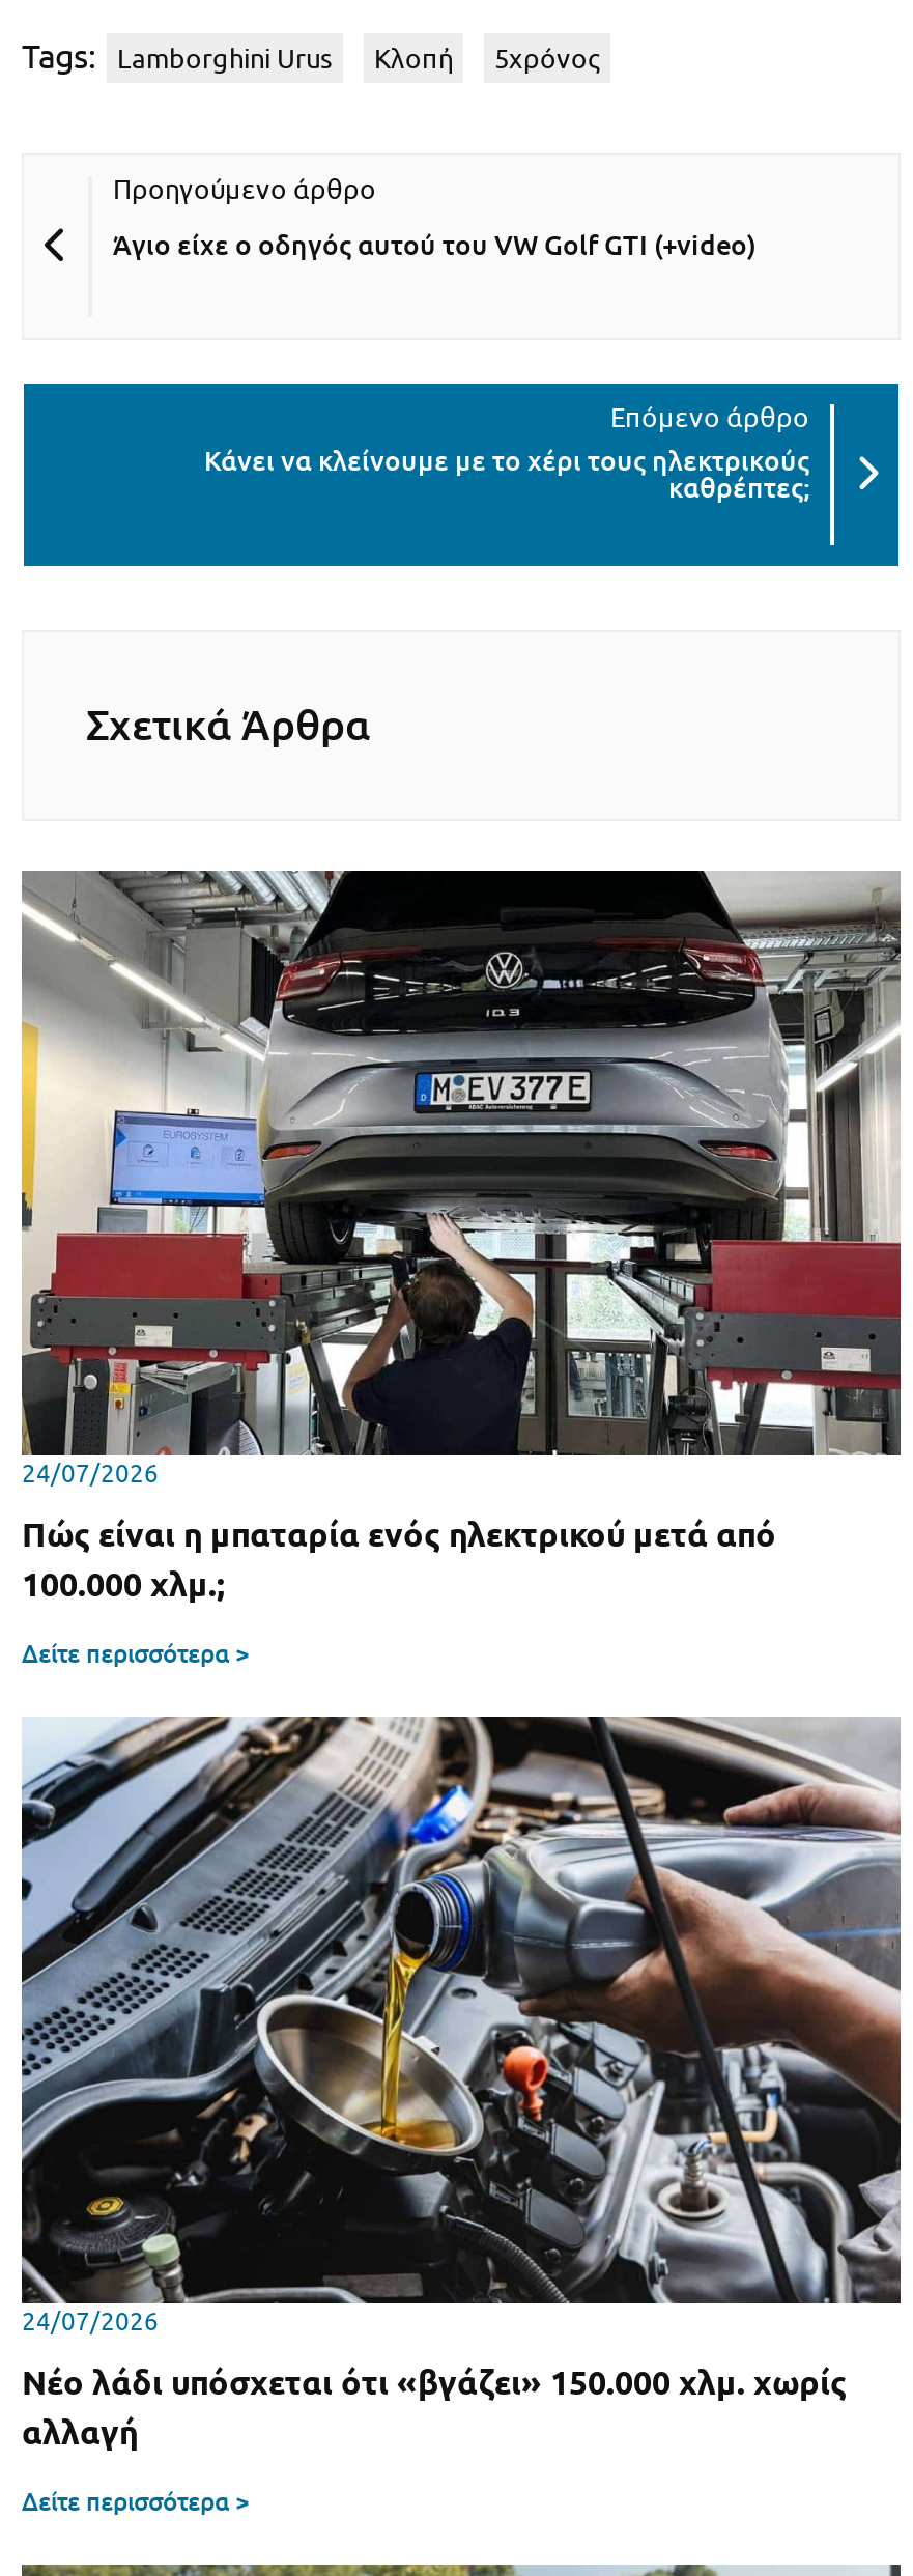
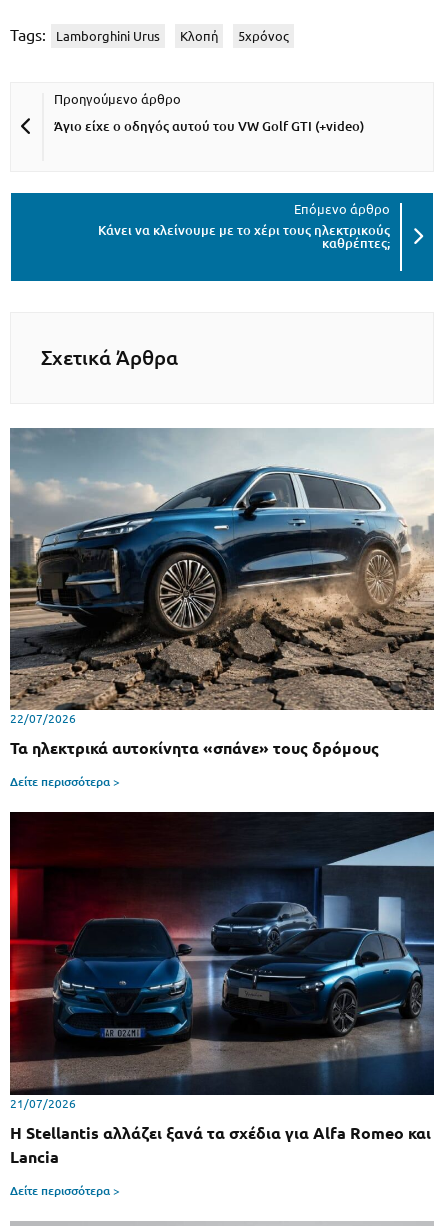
[20,869,903,1488] [image] | 24/07/2026 -> [9,428,434,725] [image] | 22/07/2026
[22,1517,776,1604] Πώς είναι η μπαταρία ενός ηλεκτρικού μετά από | 100.000 χλμ.; -> [10,739,379,757] Τα ηλεκτρικά αυτοκίνητα «σπάνε» τους δρόμους
[20,1715,903,2335] [image] | 24/07/2026 -> [9,811,435,1110] [image] | 21/07/2026
[22,2364,847,2451] Νέο λάδι υπόσχεται ότι «βγάζει» 150.000 χλμ. χωρίς | αλλαγή -> [10,1124,431,1166] Η Stellantis αλλάζει ξανά τα σχέδια για Alfa Romeo και | Lancia

